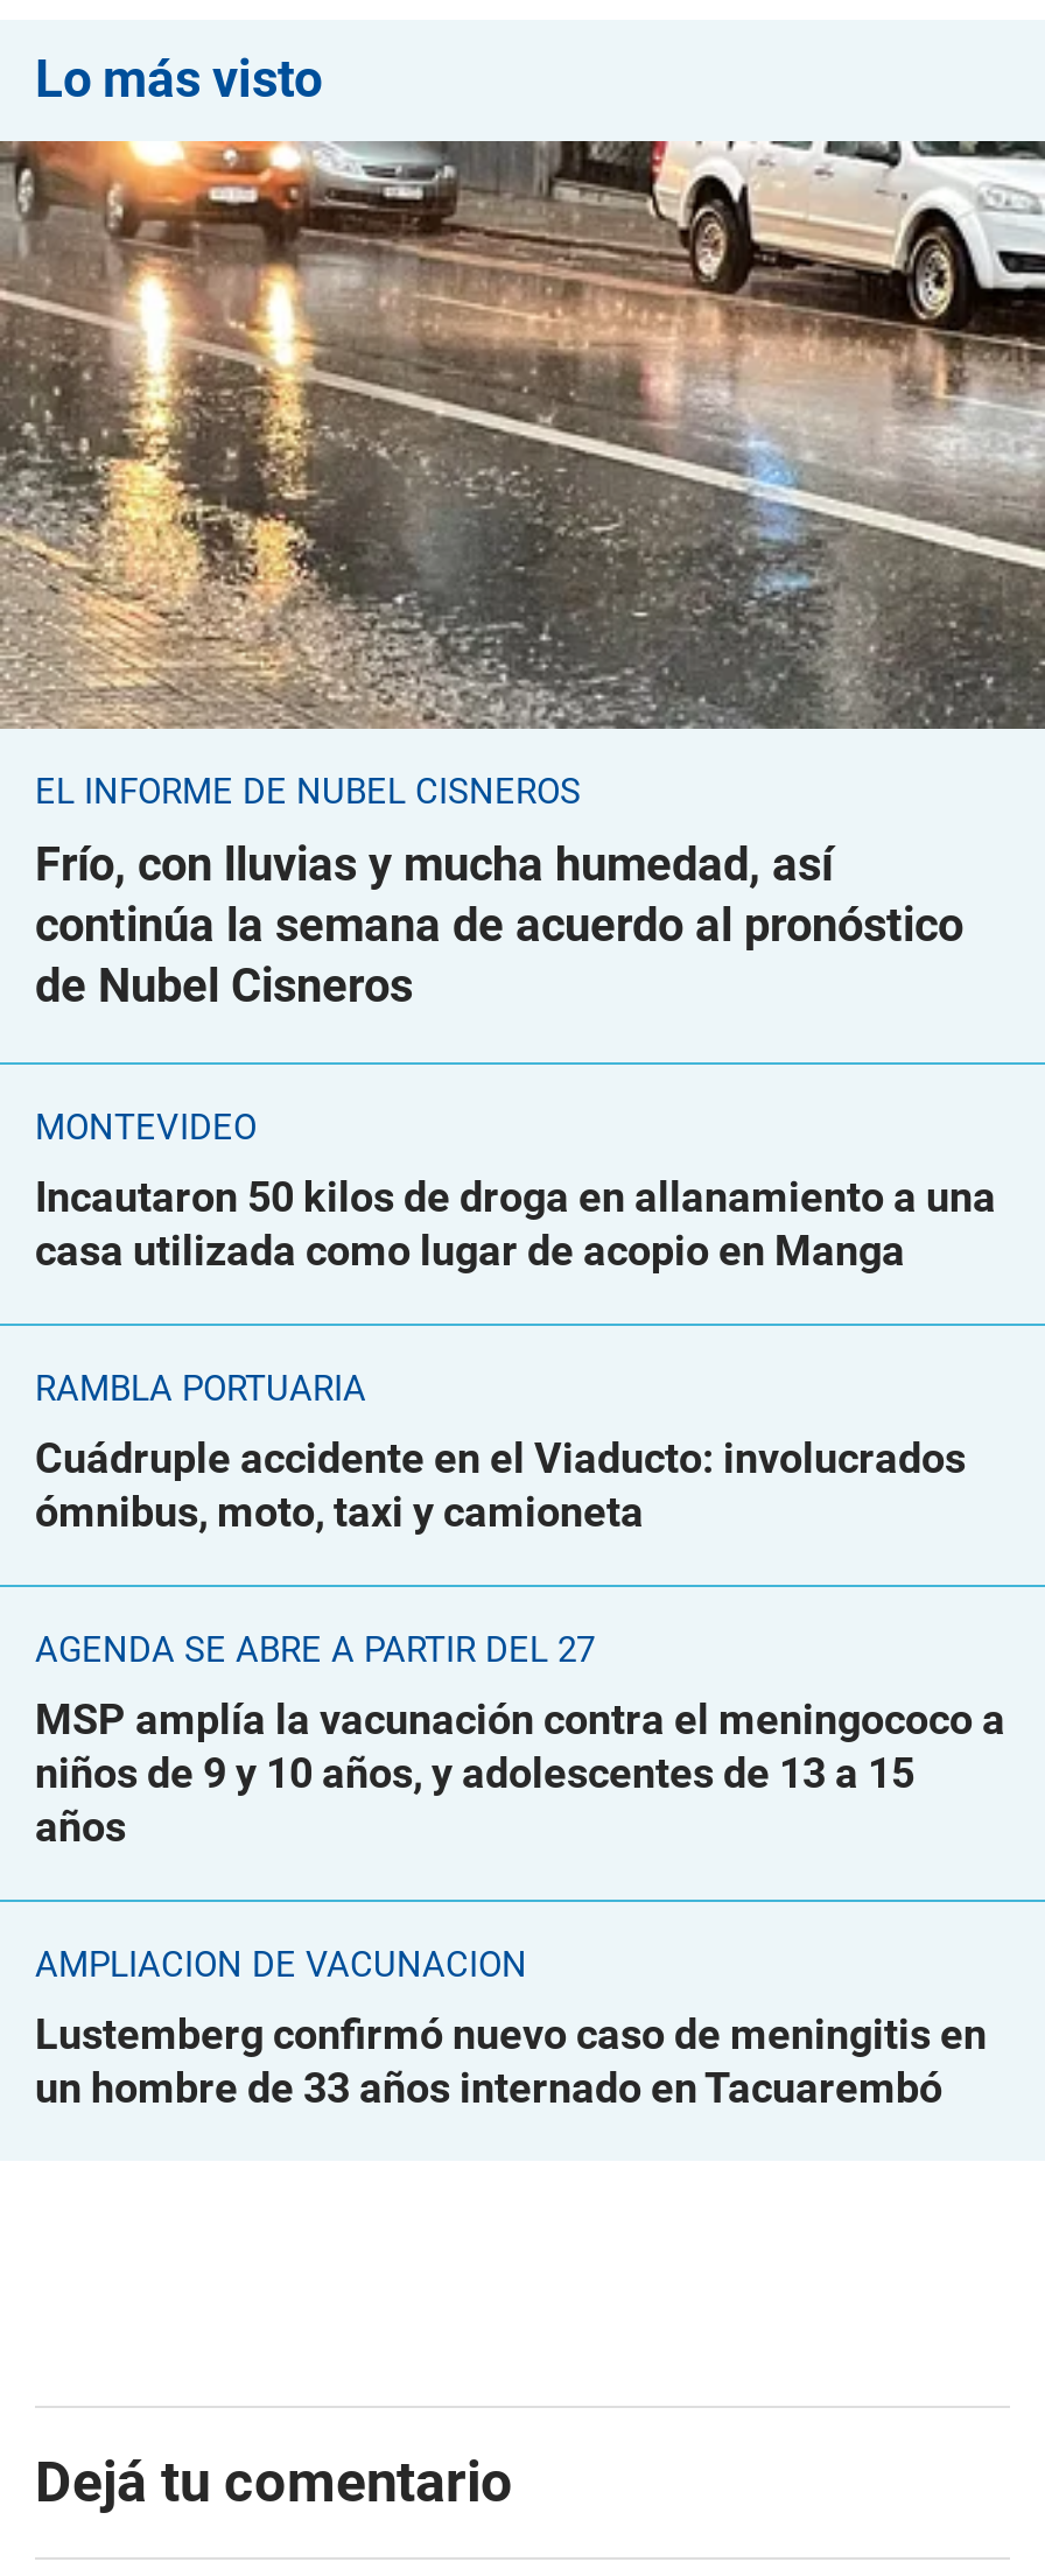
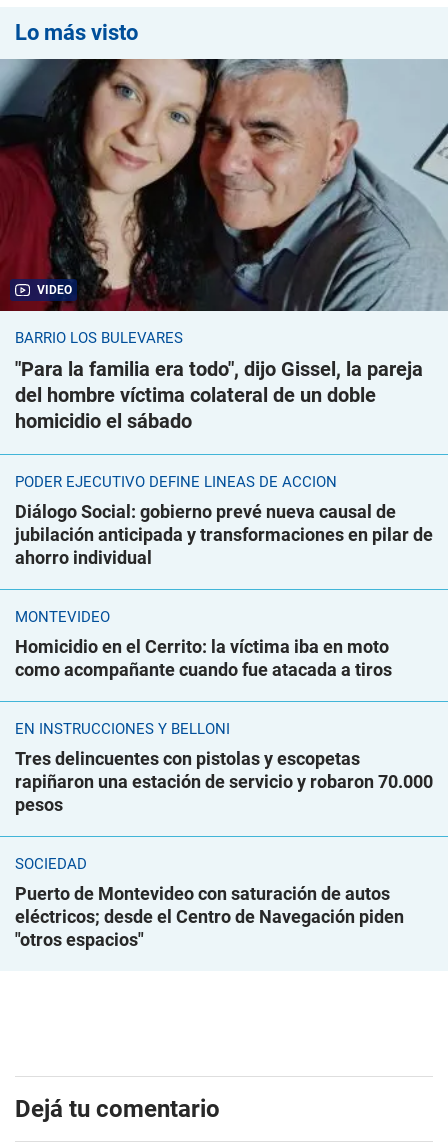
[7,139,1038,1014] [image] | EL INFORME DE NUBEL CISNEROS | Frío, con lluvias y mucha humedad, así | continúa la semana de acuerdo al pronóstico | de Nubel Cisneros -> [3,58,445,568] [image] | VIDEO | BARRIO LOS BULEVARES | "Para la familia era todo", dijo Gissel, la pareja | del hombre víctima colateral de un doble | homicidio el sábado | PODER EJECUTIVO DEFINE LÍNEAS DE ACCIÓN | Diálogo Social: gobierno prevé nueva causal de | jubilación anticipada y transformaciones en pilar de | ahorro individual
moved [35,1107,257,1149] -> [15,608,110,626]: MONTEVIDEO
[35,1172,1005,2112] Incautaron 50 kilos de droga en allanamiento a una | casa utilizada como lugar de acopio en Manga | RAMBLA PORTUARIA | Cuádruple accidente en el Viaducto: involucrados | ómnibus, moto, taxi y camioneta | AGENDA SE ABRE A PARTIR DEL 27 | MSP amplía la vacunación contra el meningococo a | niños de 9 y 10 años, y adolescentes de 13 a 15 | años | AMPLIACIÓN DE VACUNACIÓN | Lustemberg confirmó nuevo caso de meningitis en | un hombre de 33 años internado en Tacuarembó -> [15,636,433,950] Homicidio en el Cerrito: la víctima iba en moto | como acompañante cuando fue atacada a tiros | EN INSTRUCCIONES Y BELLONI | Tres delincuentes con pistolas y escopetas | rapiñaron una estación de servicio y robaron 70.000 | pesos | SOCIEDAD | Puerto de Montevideo con saturación de autos | eléctricos; desde el Centro de Navegación piden | "otros espacios"

